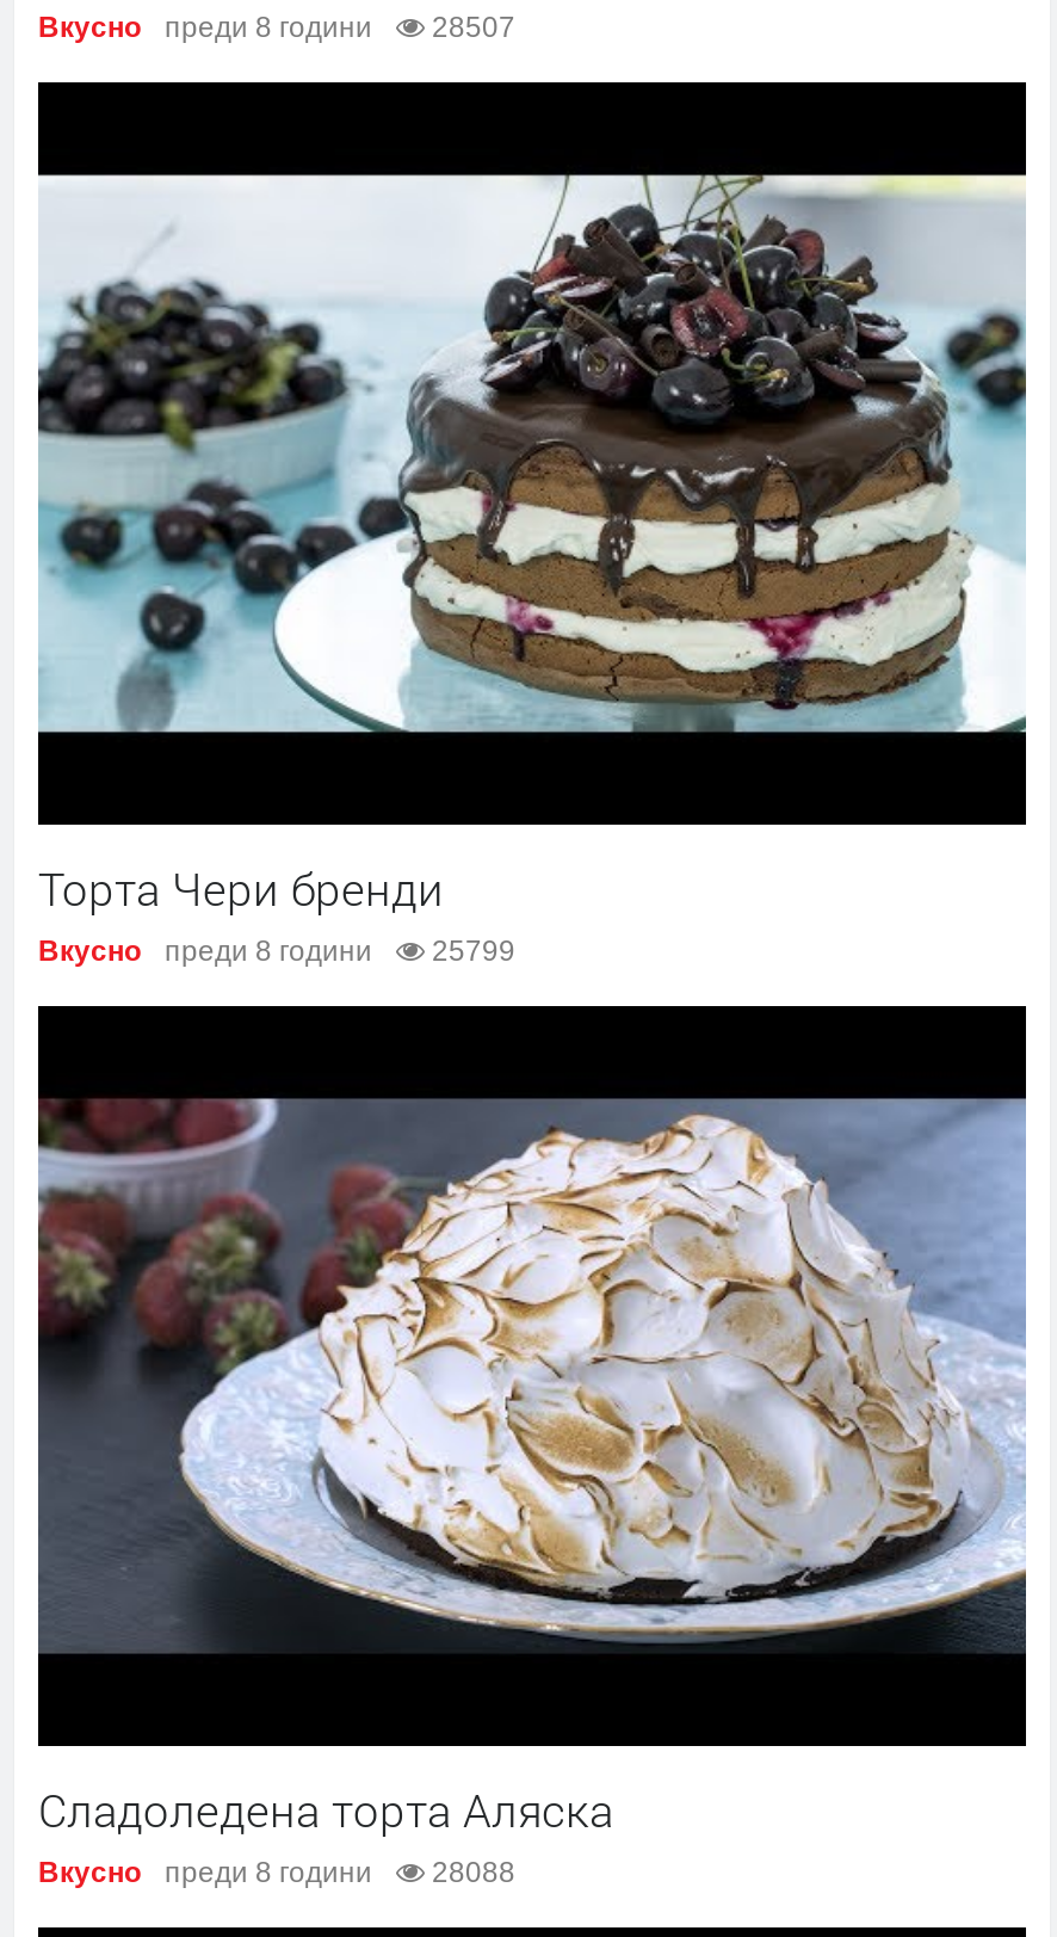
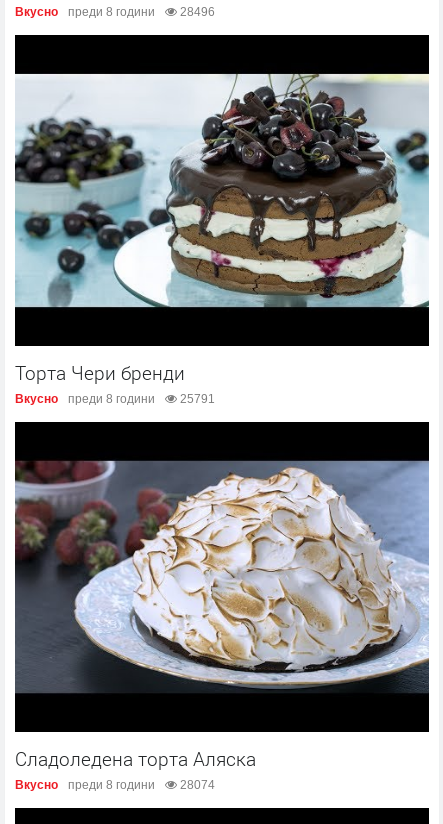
[38,11,515,44] Вкусно преди 8 години 28507 -> [15,5,215,19] Вкусно преди 8 години 28496
[38,934,515,967] Вкусно преди 8 години 25799 -> [15,392,215,406] Вкусно преди 8 години 25791
[38,1856,515,1889] Вкусно преди 8 години 28088 -> [15,778,215,792] Вкусно преди 8 години 28074

